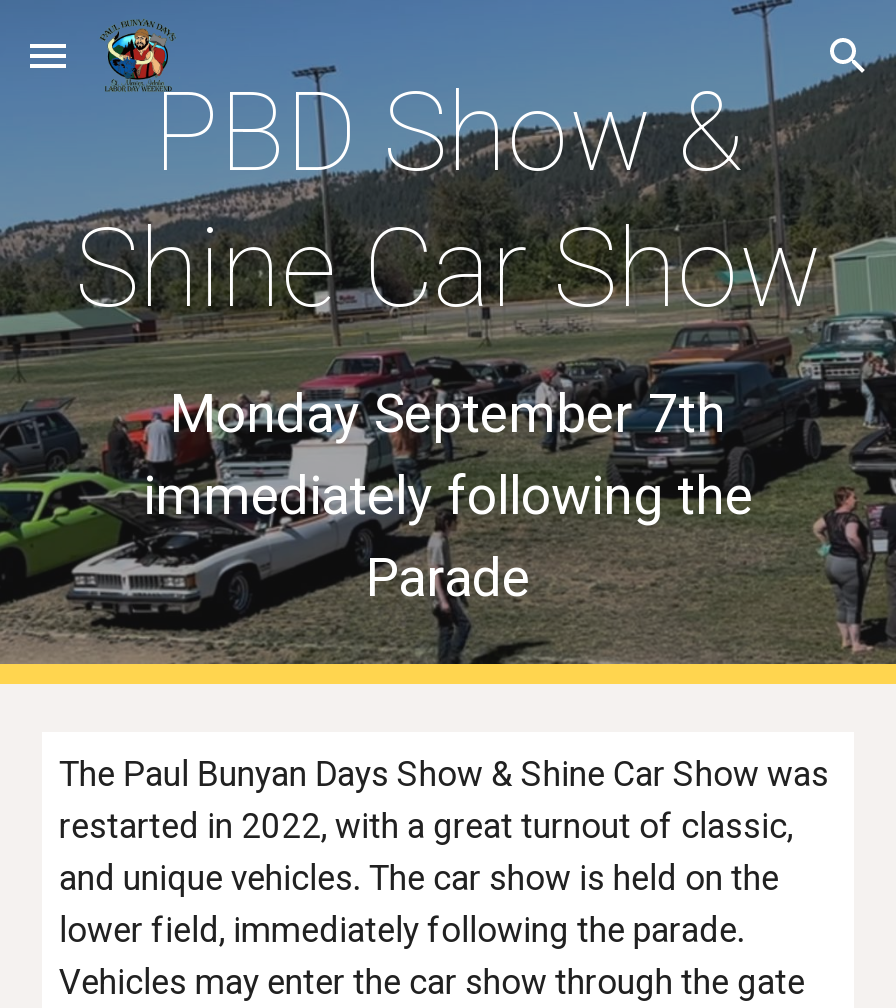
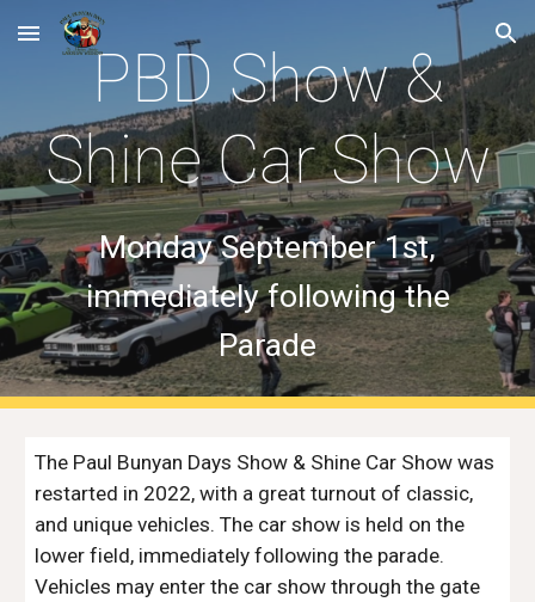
[170,382,726,446] Monday September 7th -> [99,228,436,266] Monday September 1st,

